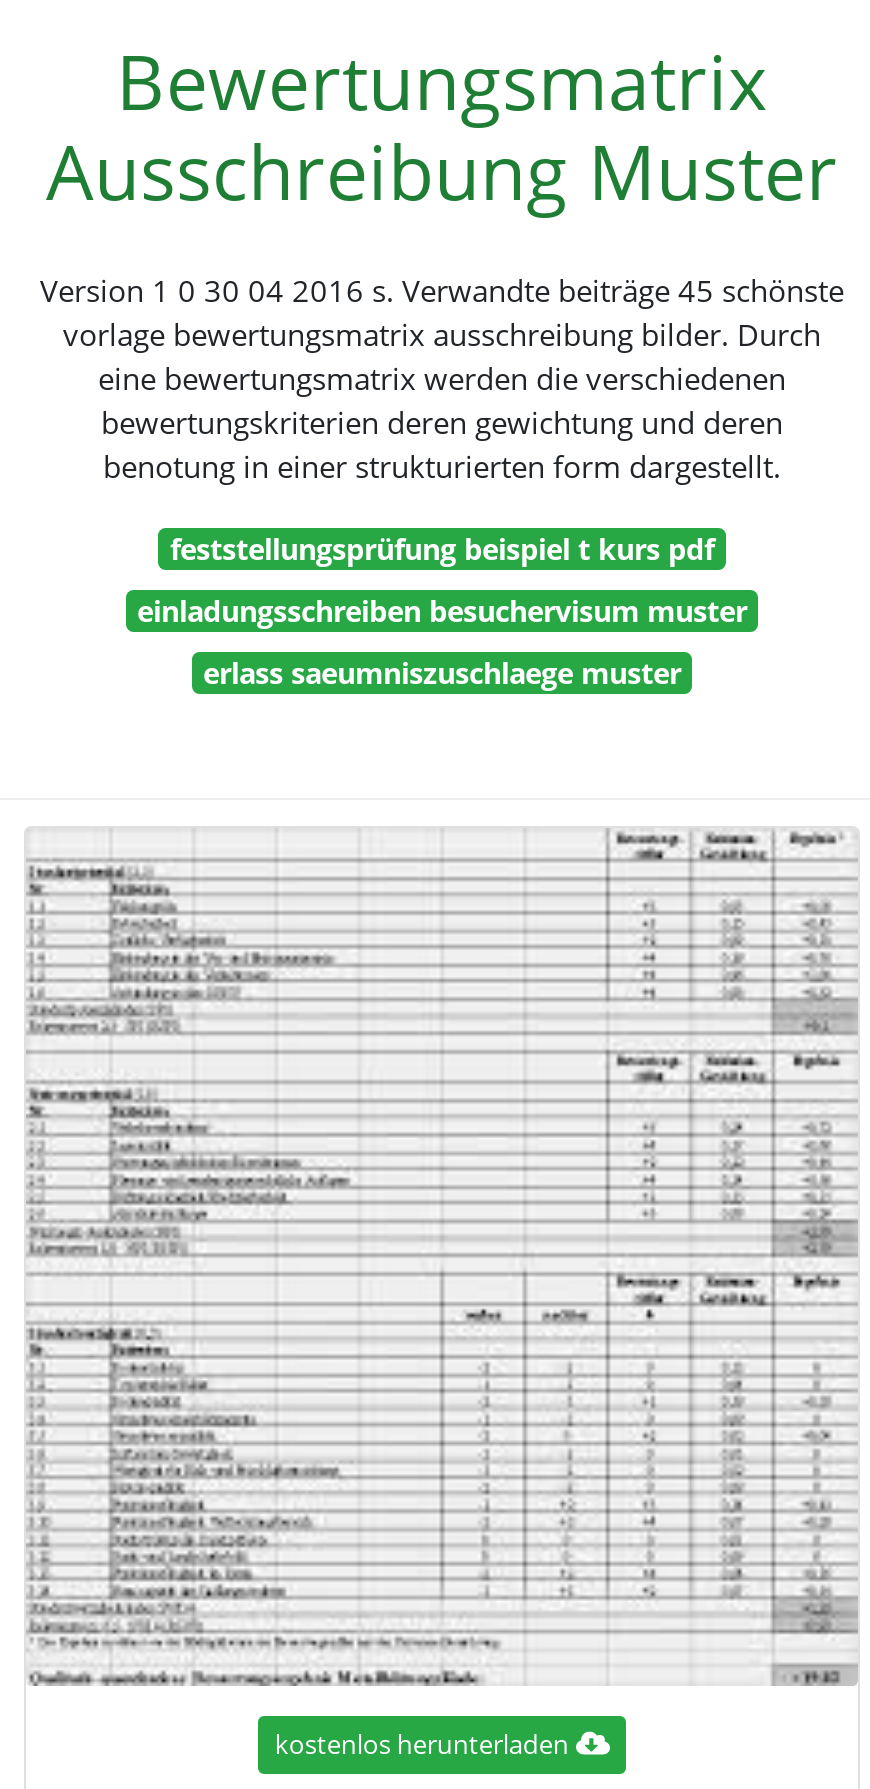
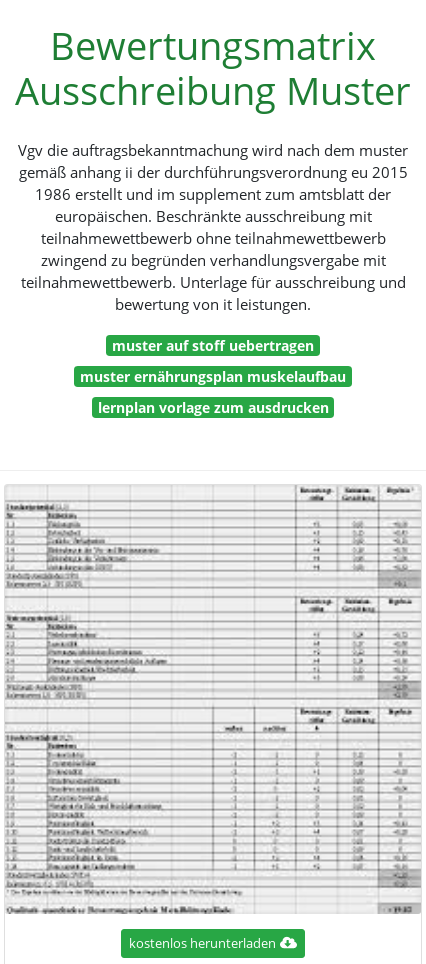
[40,270,844,486] Version 1 0 30 04 2016 s. Verwandte beiträge 45 schönste | vorlage bewertungsmatrix ausschreibung bilder. Durch | eine bewertungsmatrix werden die verschiedenen | bewertungskriterien deren gewichtung und deren | benotung in einer strukturierten form dargestellt. -> [18,140,408,314] Vgv die auftragsbekanntmachung wird nach dem muster | gemäß anhang ii der durchführungsverordnung eu 2015 | 1986 erstellt und im supplement zum amtsblatt der | europäischen. Beschränkte ausschreibung mit | teilnahmewettbewerb ohne teilnahmewettbewerb | zwingend zu begründen verhandlungsvergabe mit | teilnahmewettbewerb. Unterlage für ausschreibung und | bewertung von it leistungen.
[170,529,714,567] feststellungsprüfung beispiel t kurs pdf -> [112,336,314,355] muster auf stoff uebertragen
[137,591,747,629] einladungsschreiben besuchervisum muster -> [80,367,346,386] muster ernährungsplan muskelaufbau
[203,654,681,692] erlass saeumniszuschlaege muster -> [97,398,328,417] lernplan vorlage zum ausdrucken

